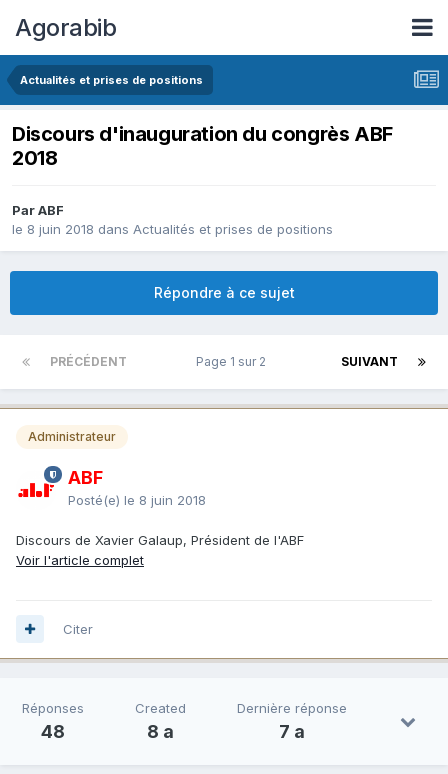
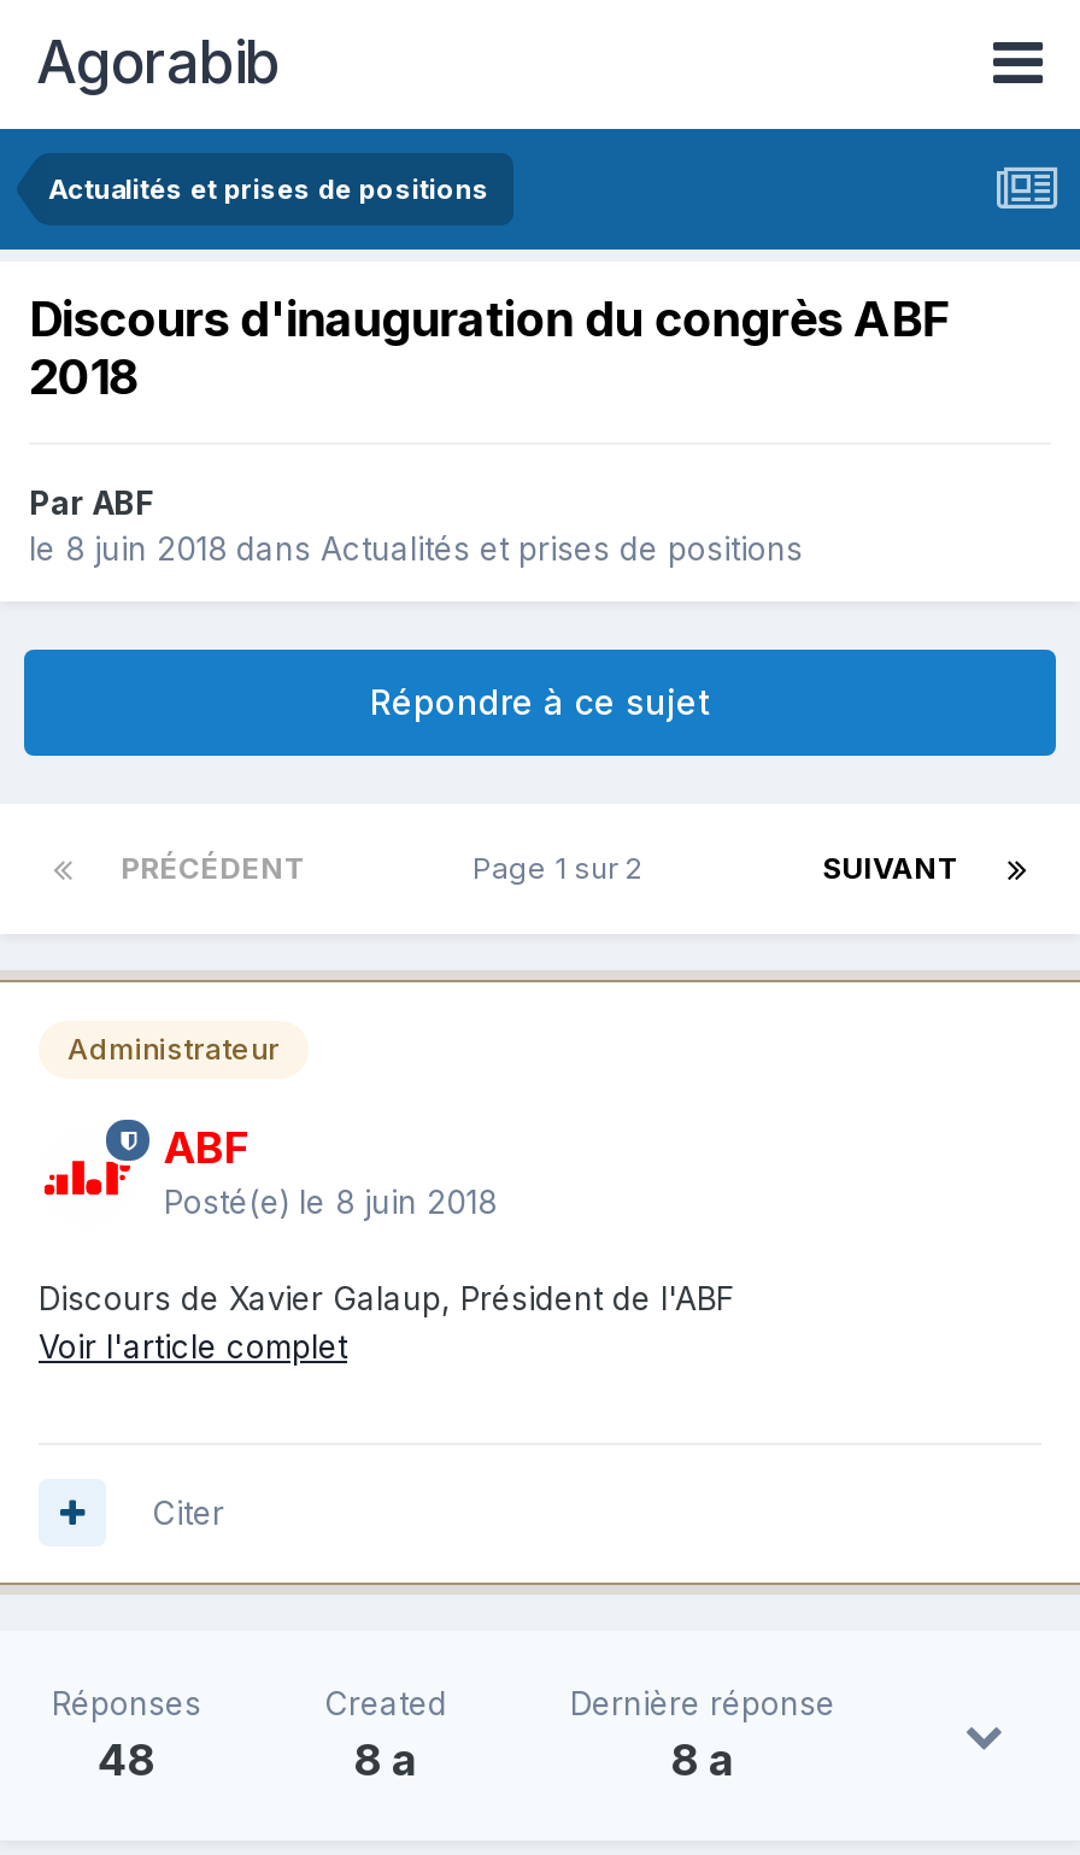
[278,720,304,741] 7 a -> [670,1733,735,1784] 8 a

